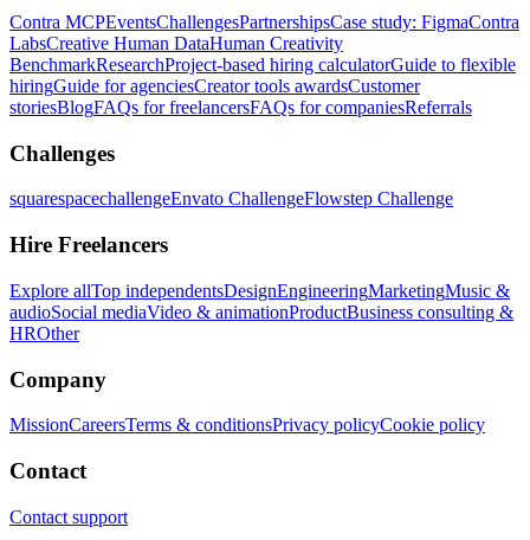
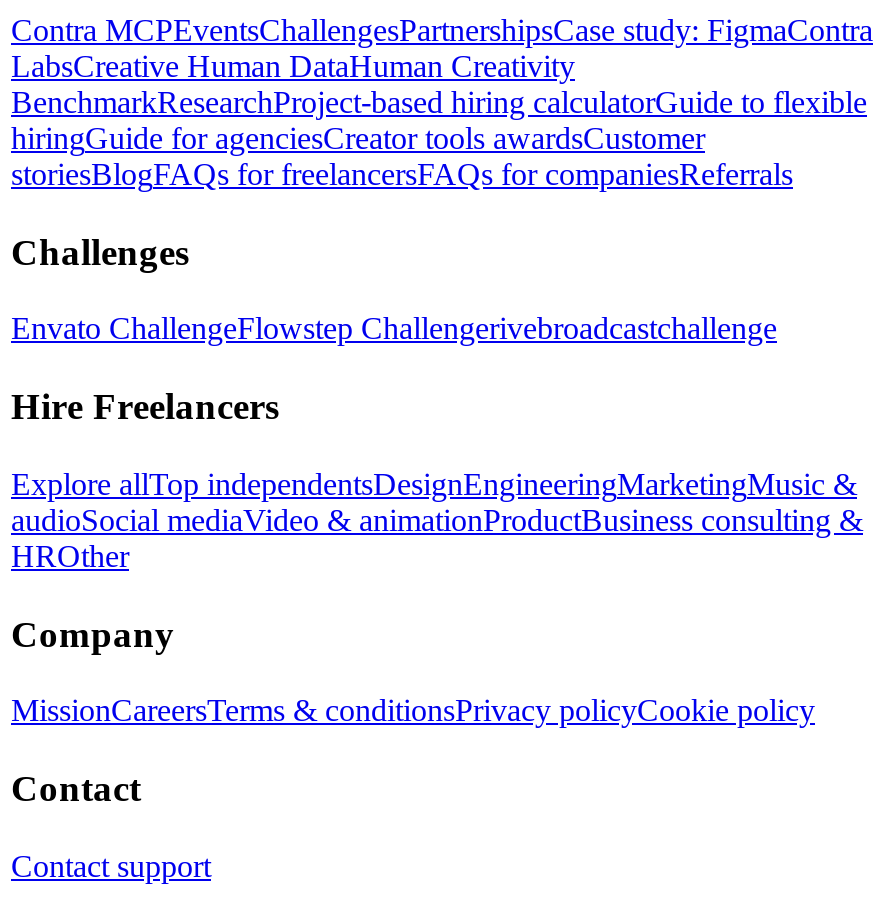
[9,189,453,209] squarespacechallengeEnvato ChallengeFlowstep Challenge -> [11,312,777,346] Envato ChallengeFlowstep Challengerivebroadcastchallenge

